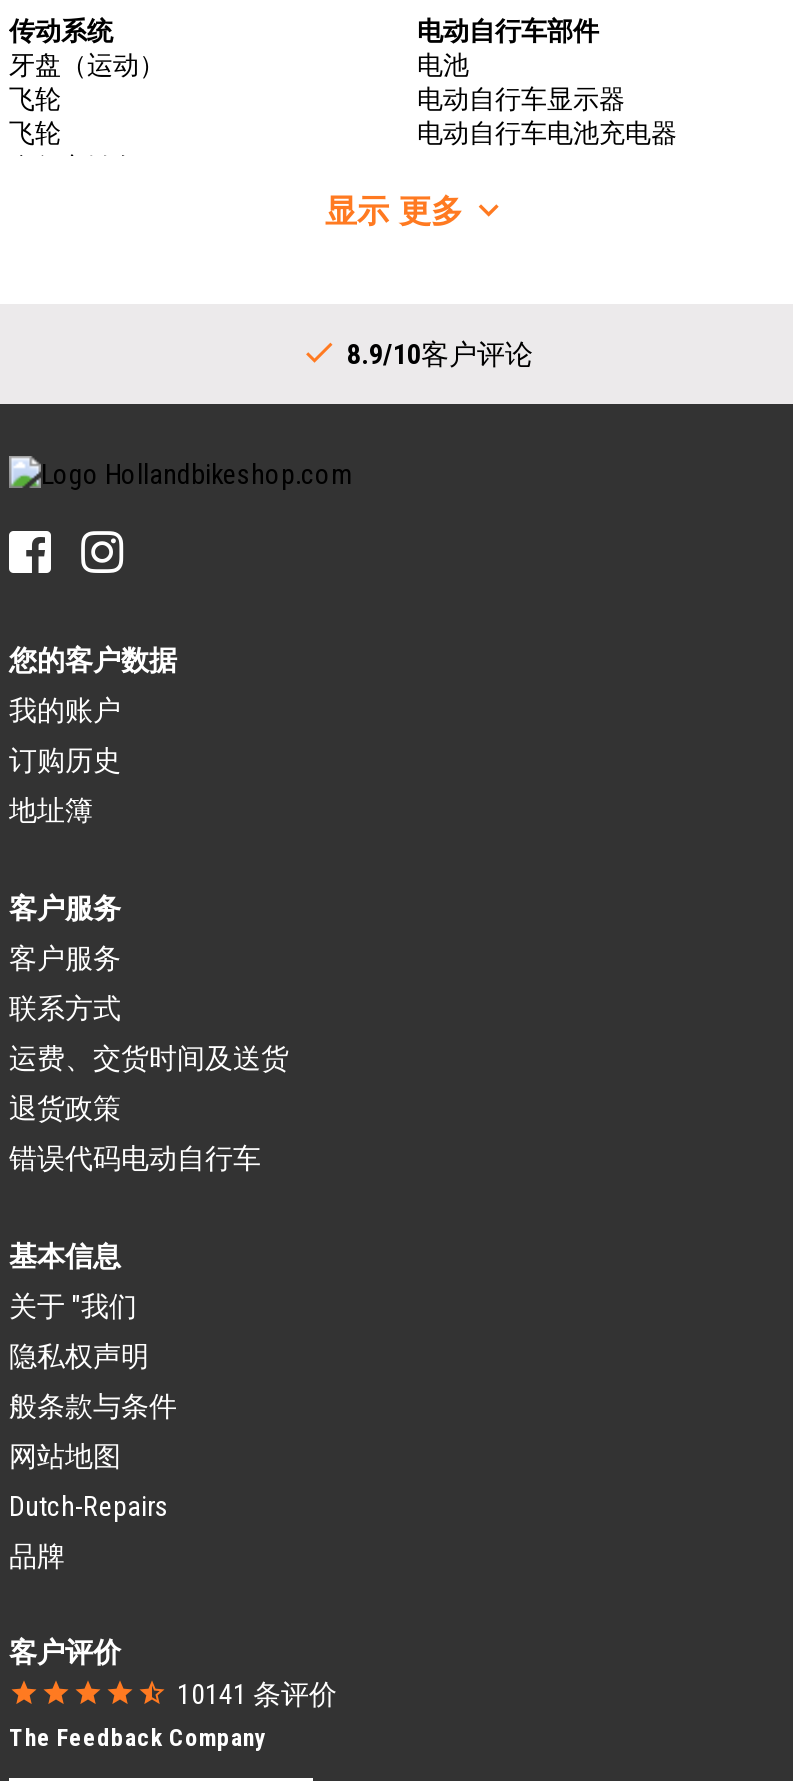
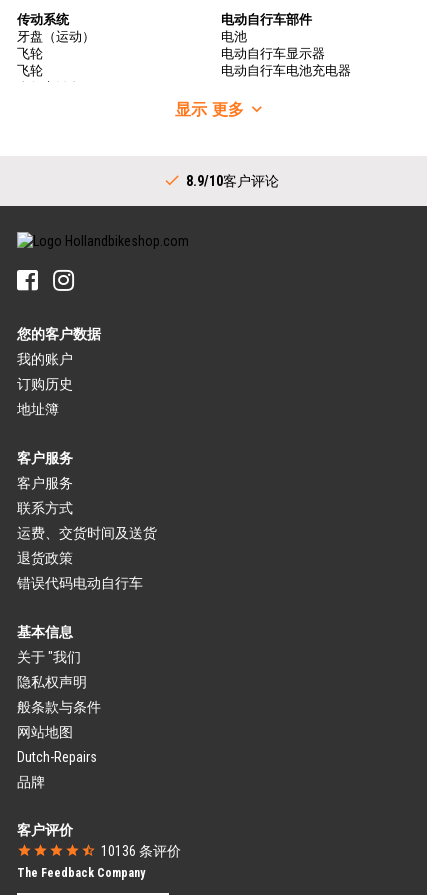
[177,1678,337,1710] 10141条评价 -> [101,843,181,859] 10136条评价

